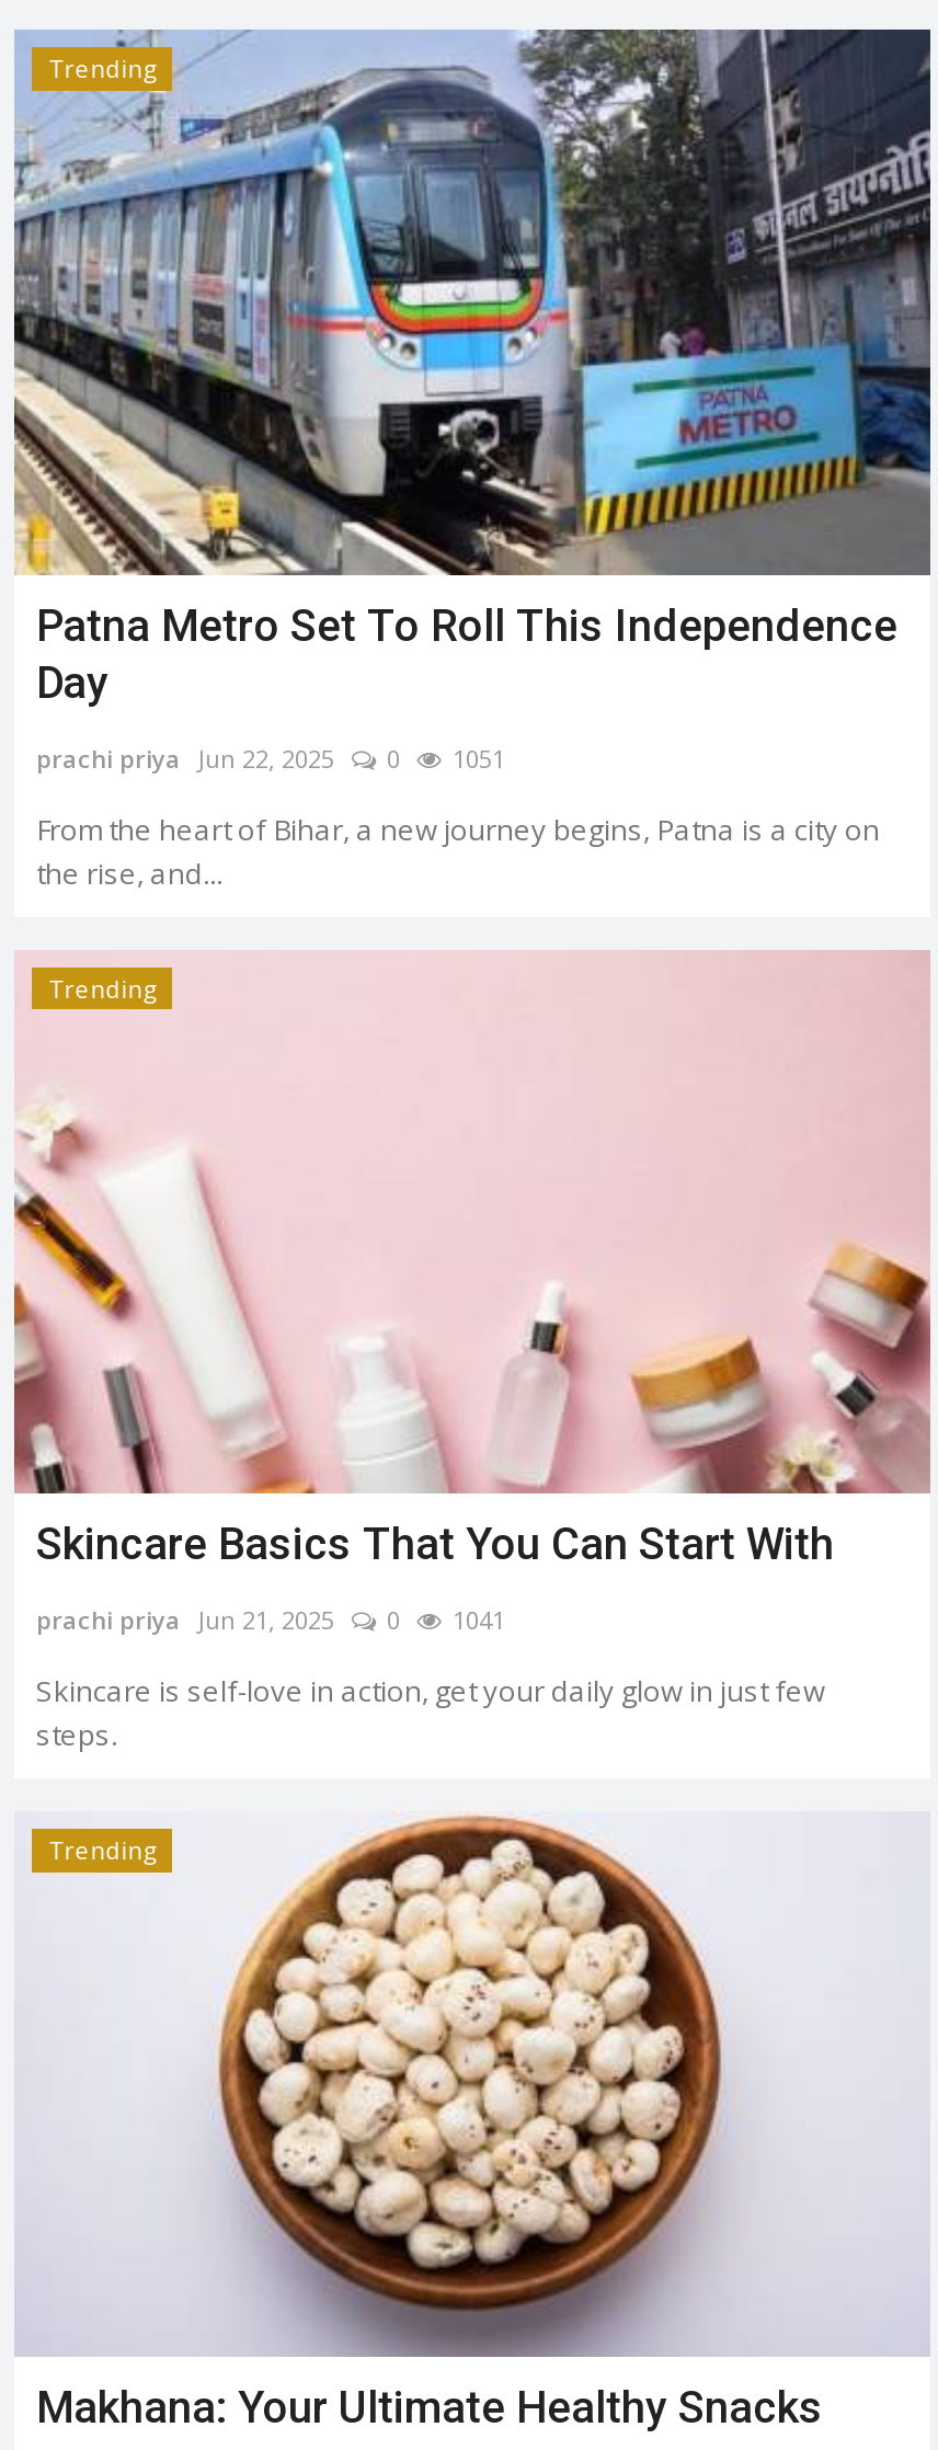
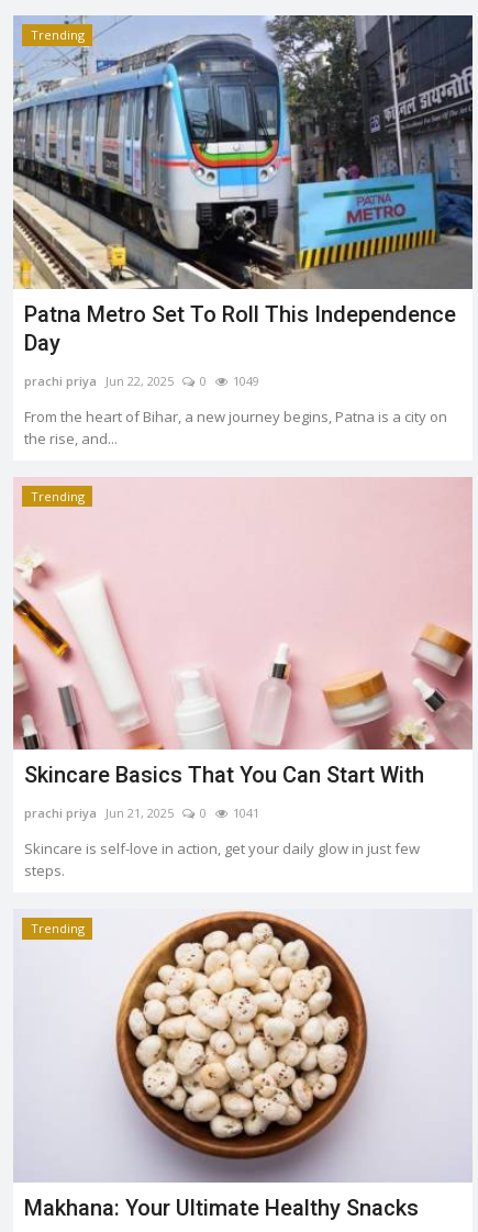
[36,741,505,774] prachi priya Jun 22, 2025 0 1051 -> [24,372,259,389] prachi priya Jun 22, 2025 0 1049

